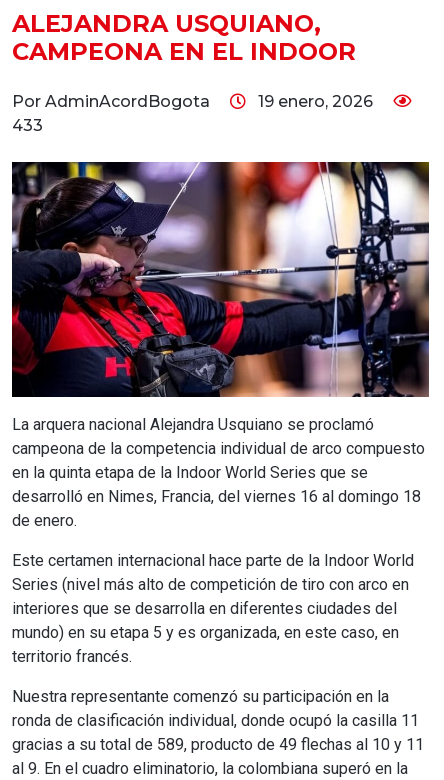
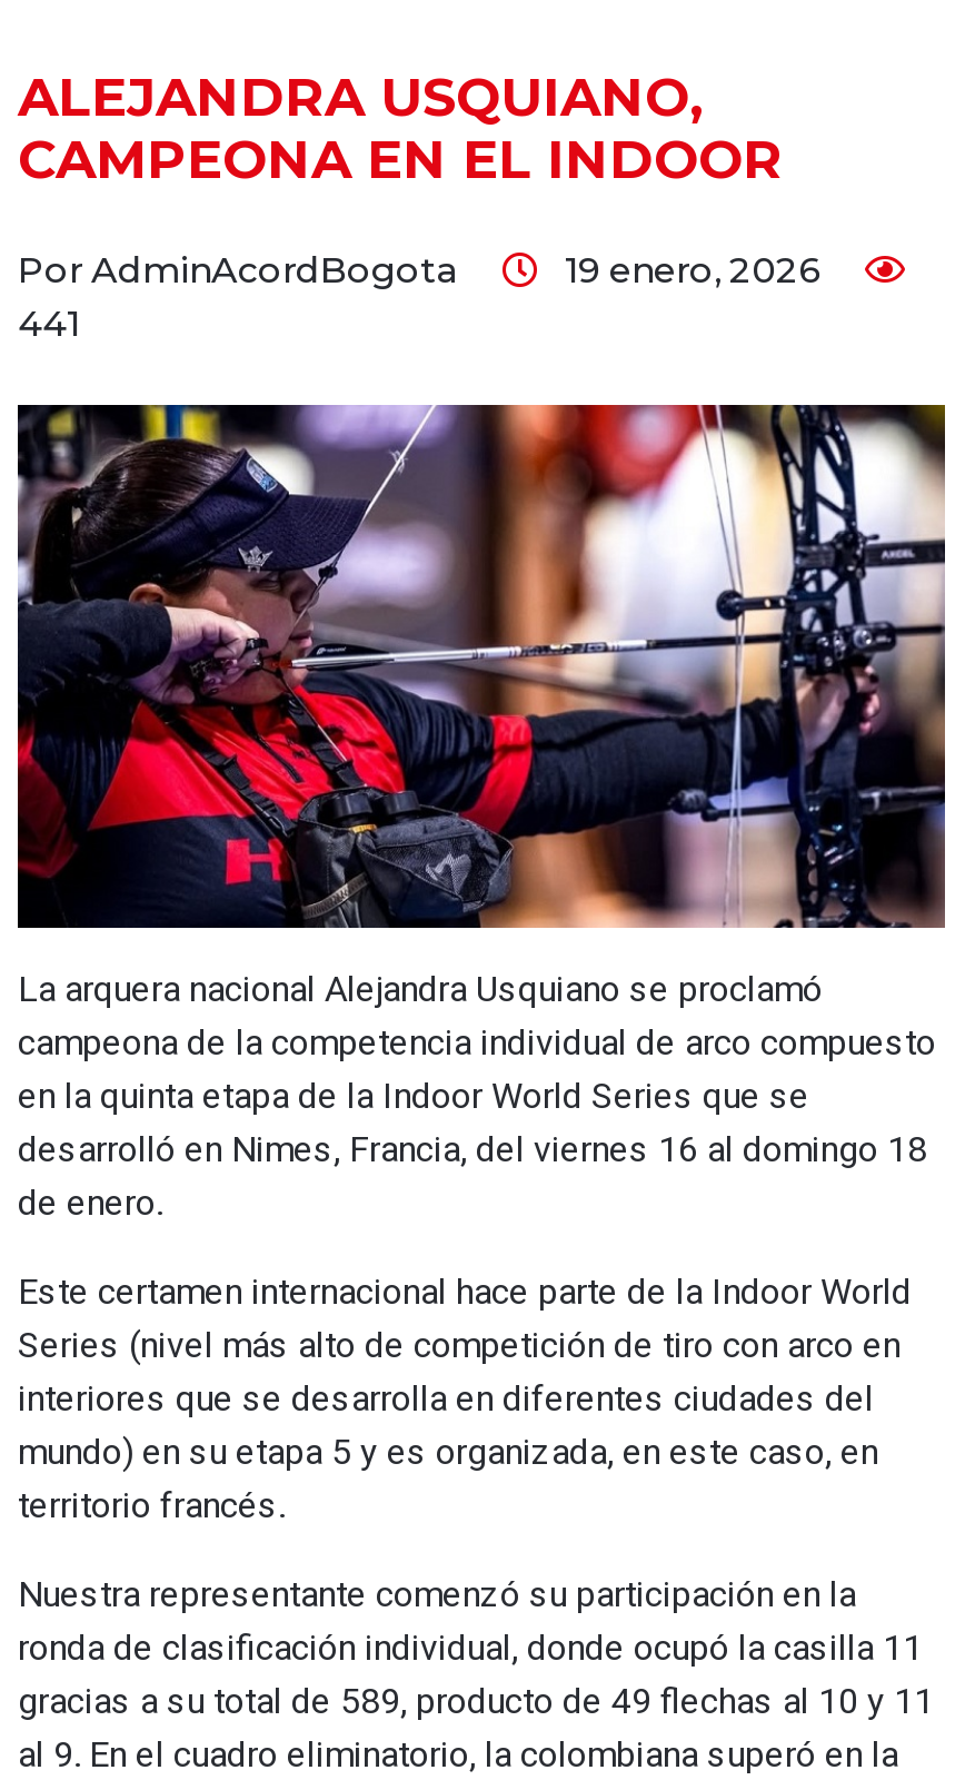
[12,116,43,135] 433 -> [18,303,80,345] 441

